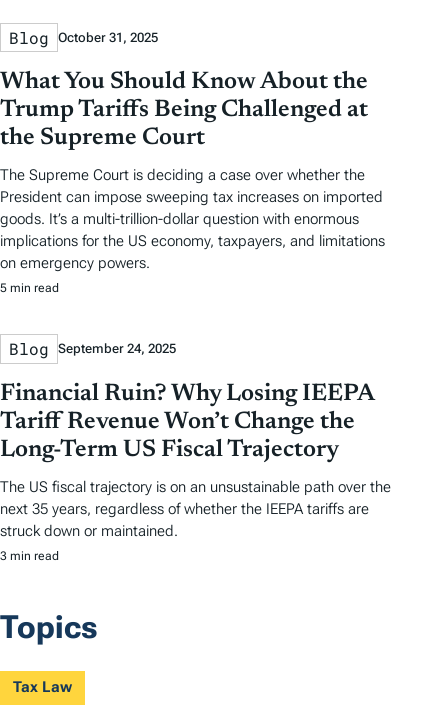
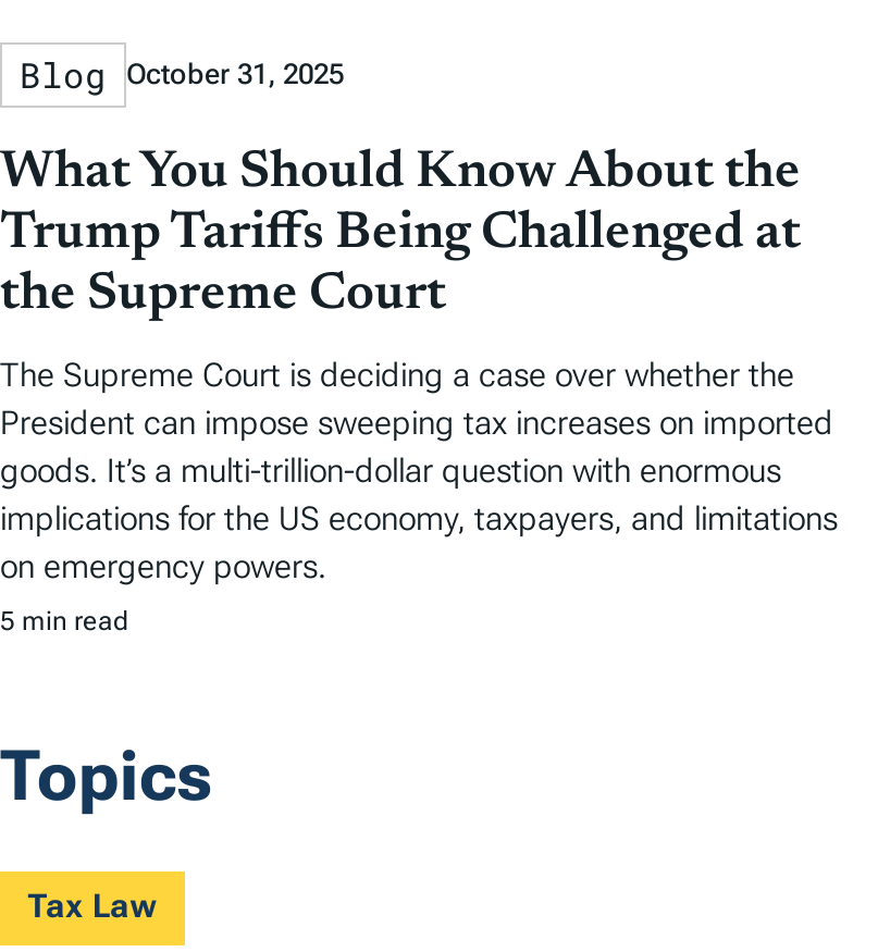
[0,338,391,562] Blog September 24, 2025 | Financial Ruin? Why Losing IEEPA | Tariff Revenue Won’t Change the | Long-Term US Fiscal Trajectory | The US fiscal trajectory is on an unsustainable path over the | next 35 years, regardless of whether the IEEPA tariffs are | struck down or maintained. | 3 min read -> none

